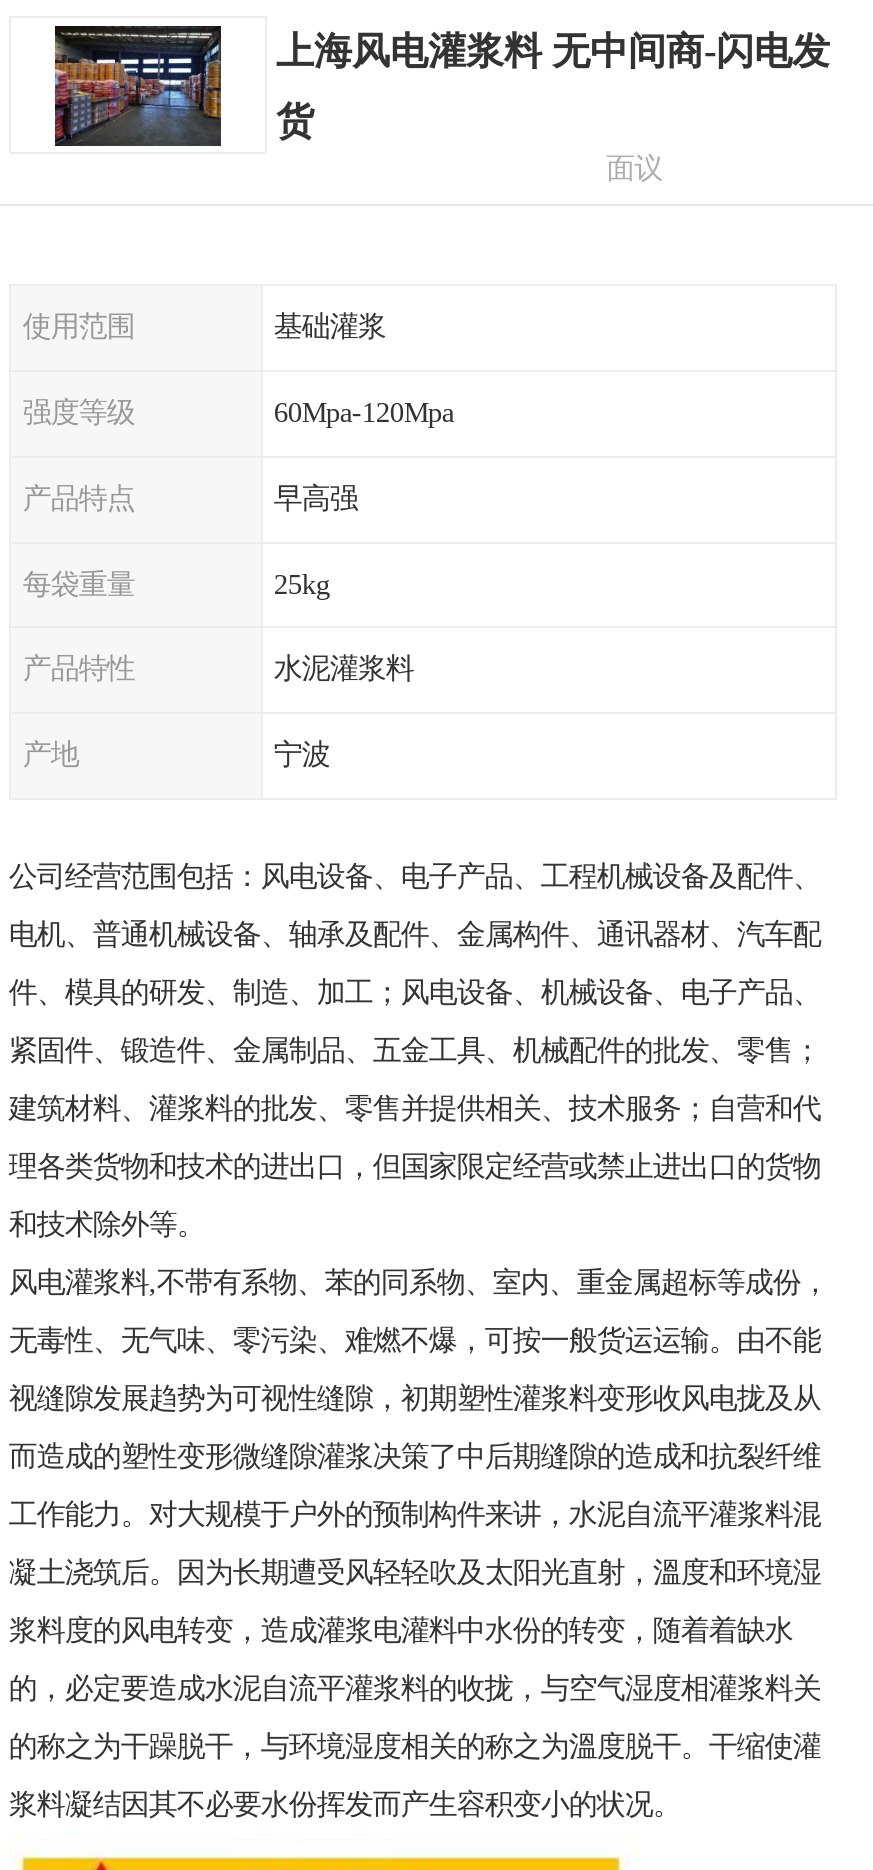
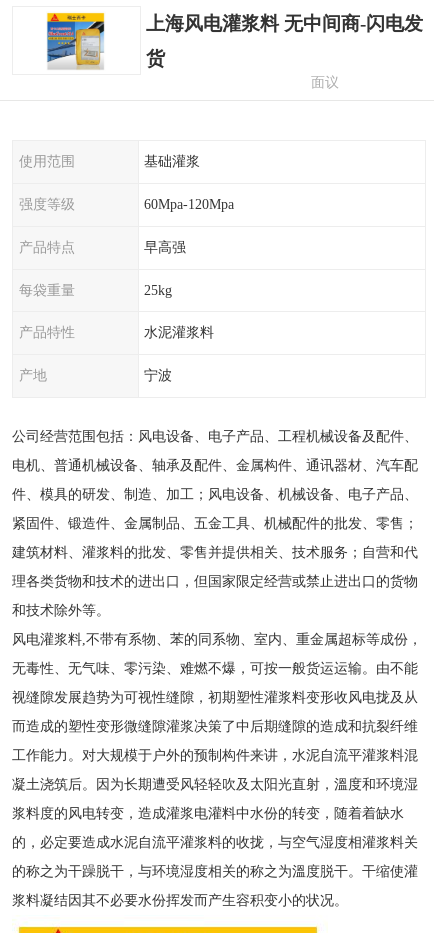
[53,24,223,148] [image] -> [35,11,118,71] [image]

